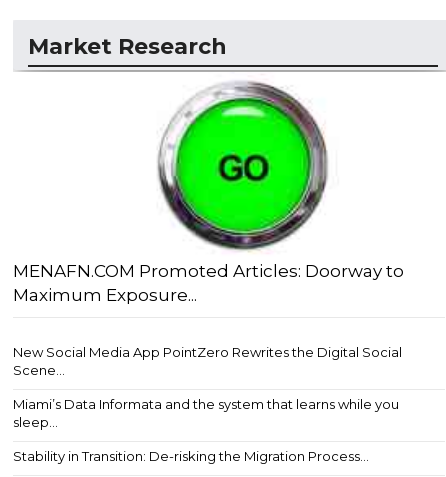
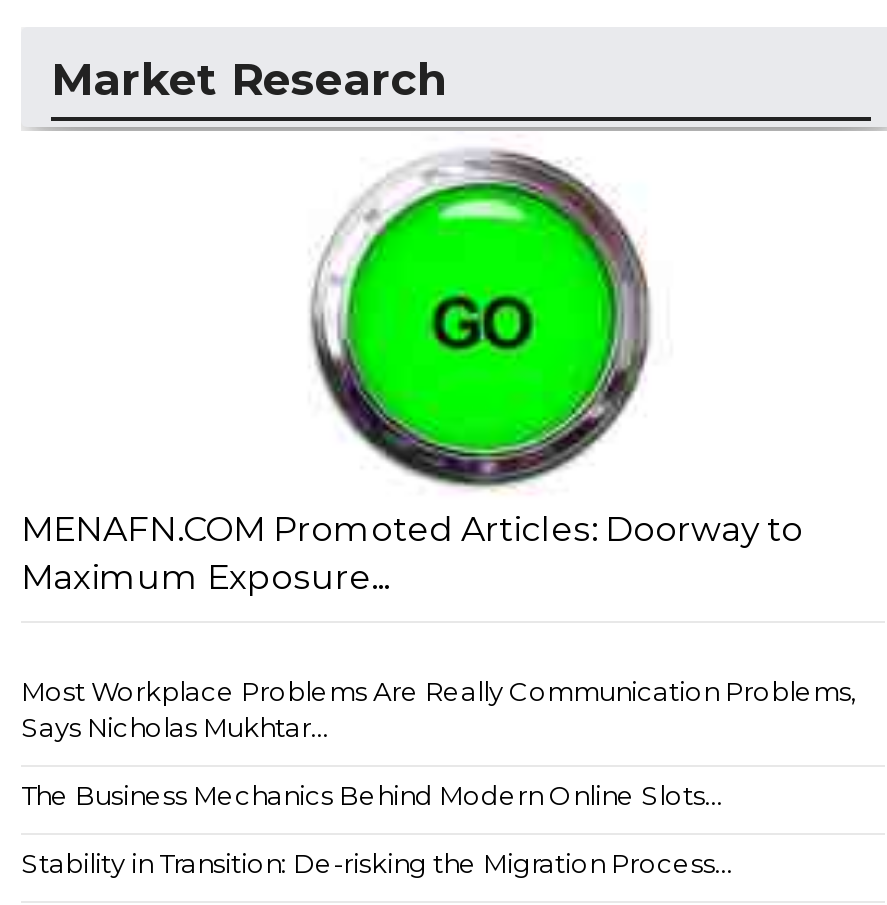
[13,344,402,378] New Social Media App PointZero Rewrites the Digital Social | Scene... -> [21,675,857,743] Most Workplace Problems Are Really Communication Problems, | Says Nicholas Mukhtar...
[13,396,399,430] Miami’s Data Informata and the system that learns while you | sleep... -> [21,779,723,811] The Business Mechanics Behind Modern Online Slots...

